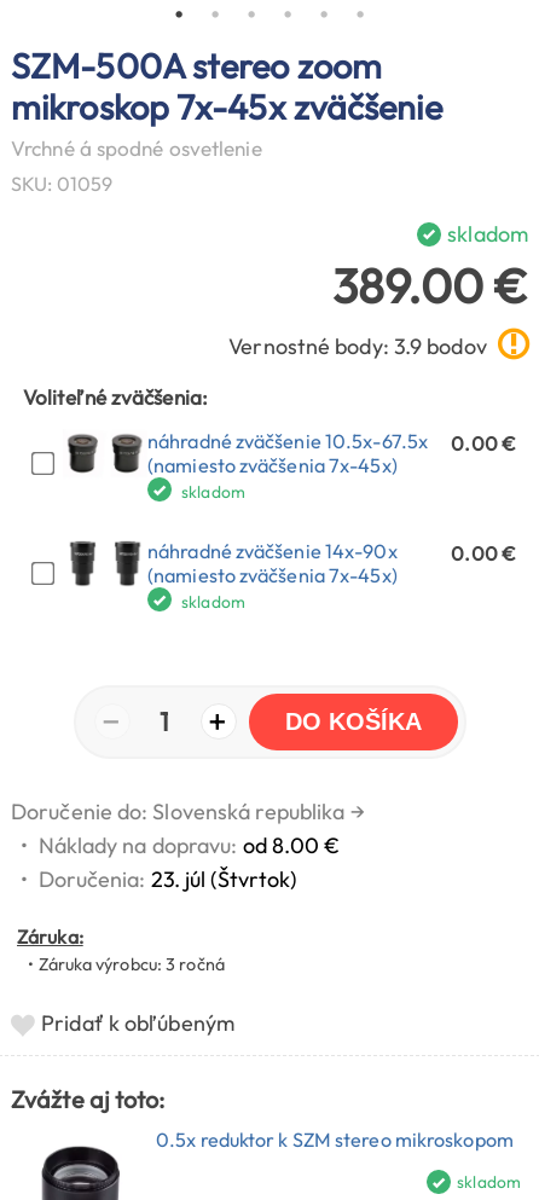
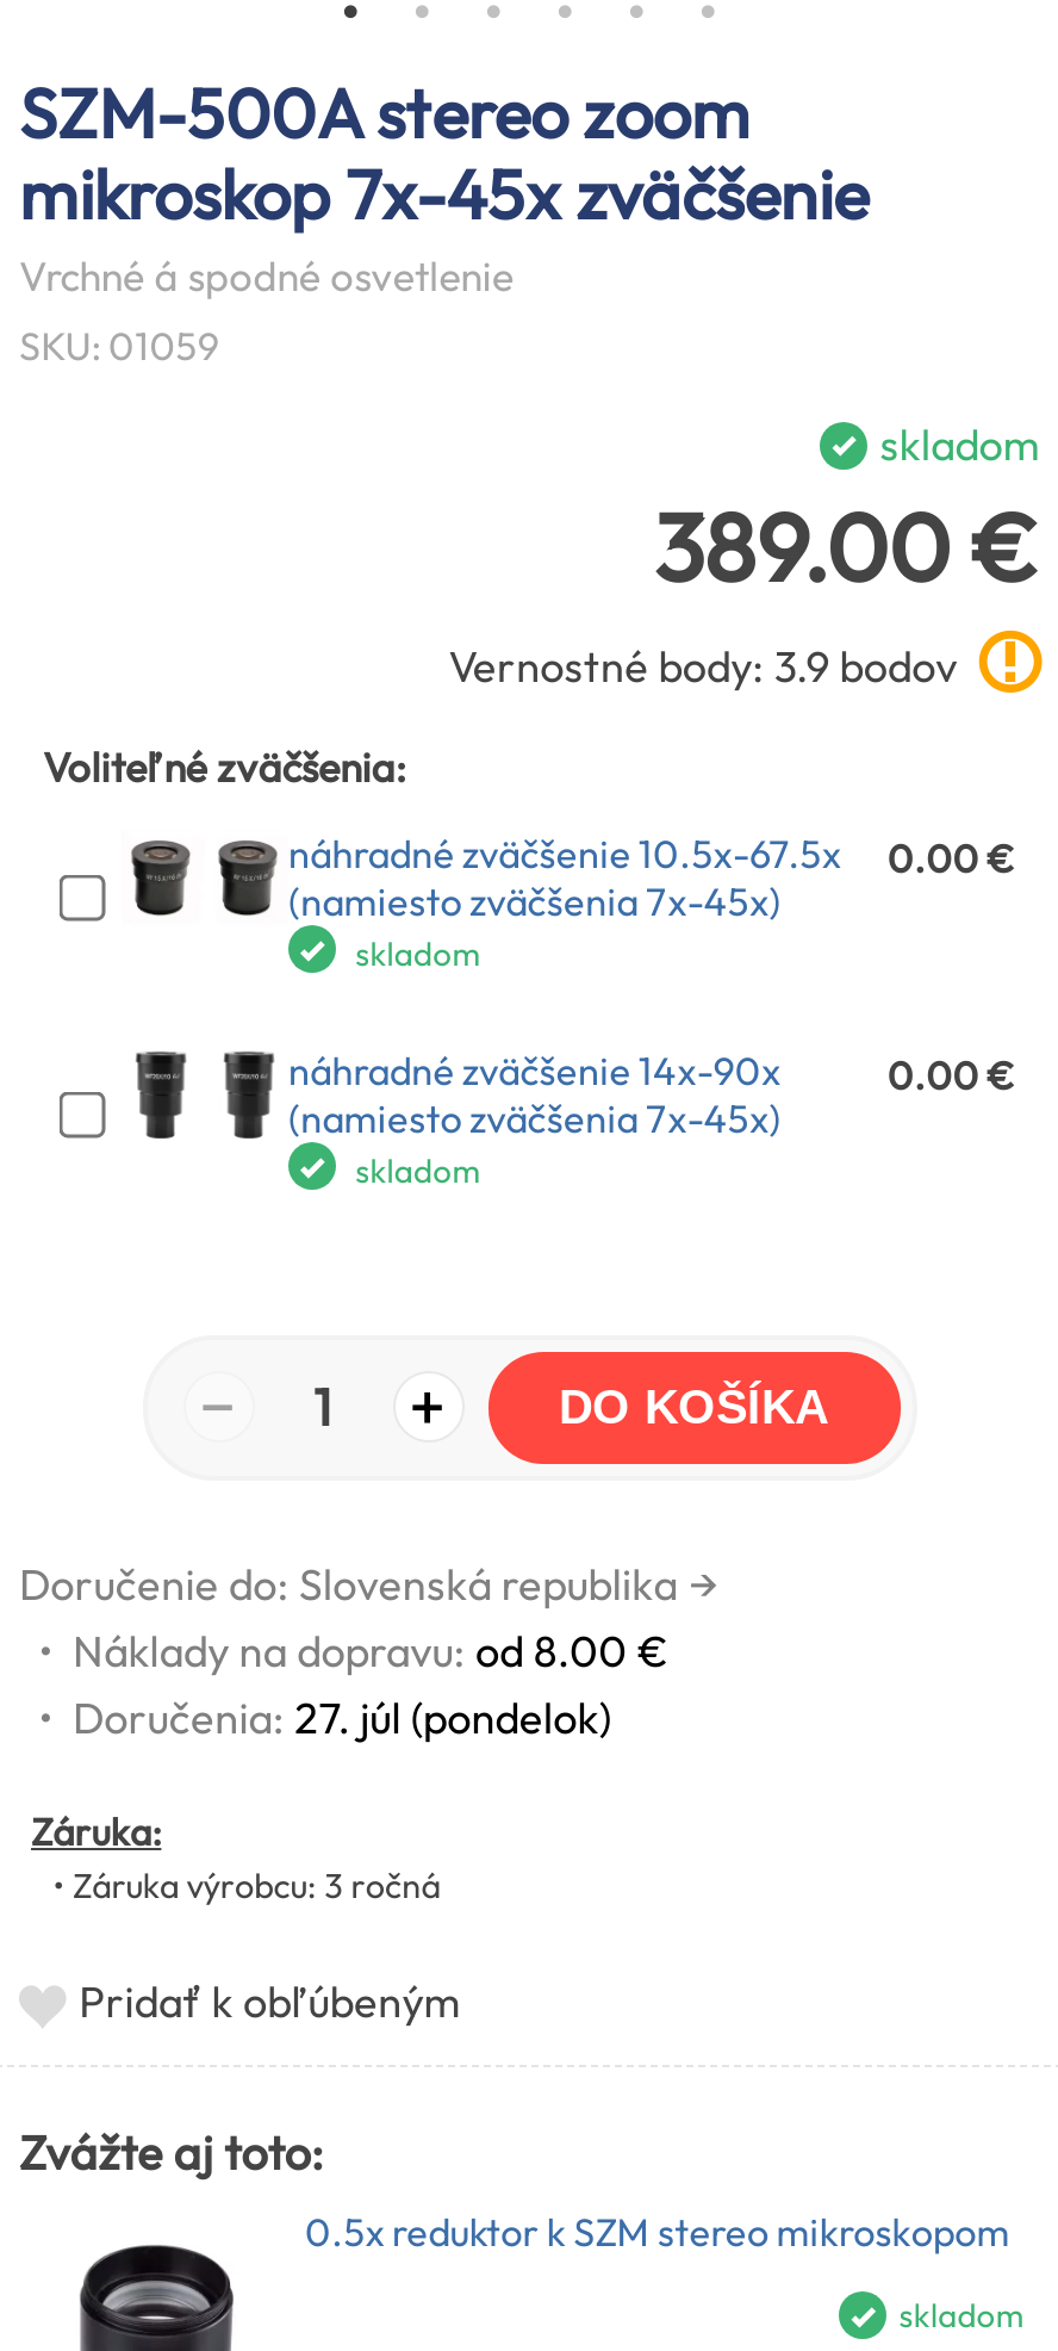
[11,865,296,893] • Doručenia: 23. júl (Štvrtok) -> [19,1690,611,1745] • Doručenia: 27. júl (pondelok)

